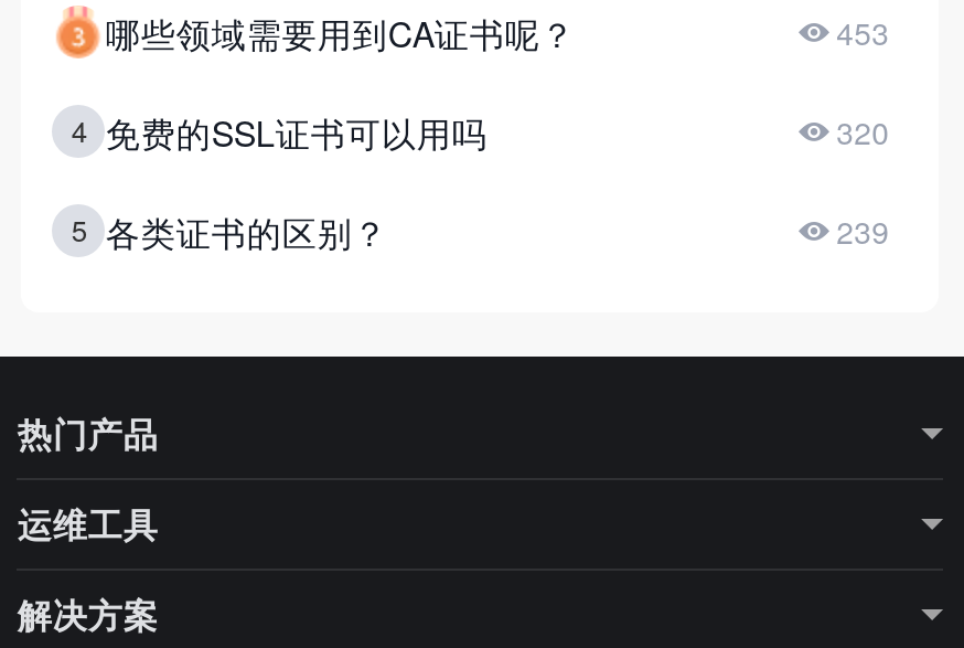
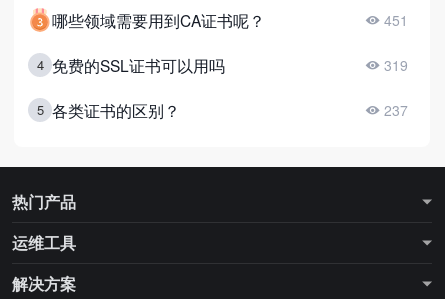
[836,10,889,54] 453 -> [384,10,408,30] 451
[836,109,889,153] 320 -> [384,55,408,75] 319
[836,209,889,253] 239 -> [384,100,408,120] 237

